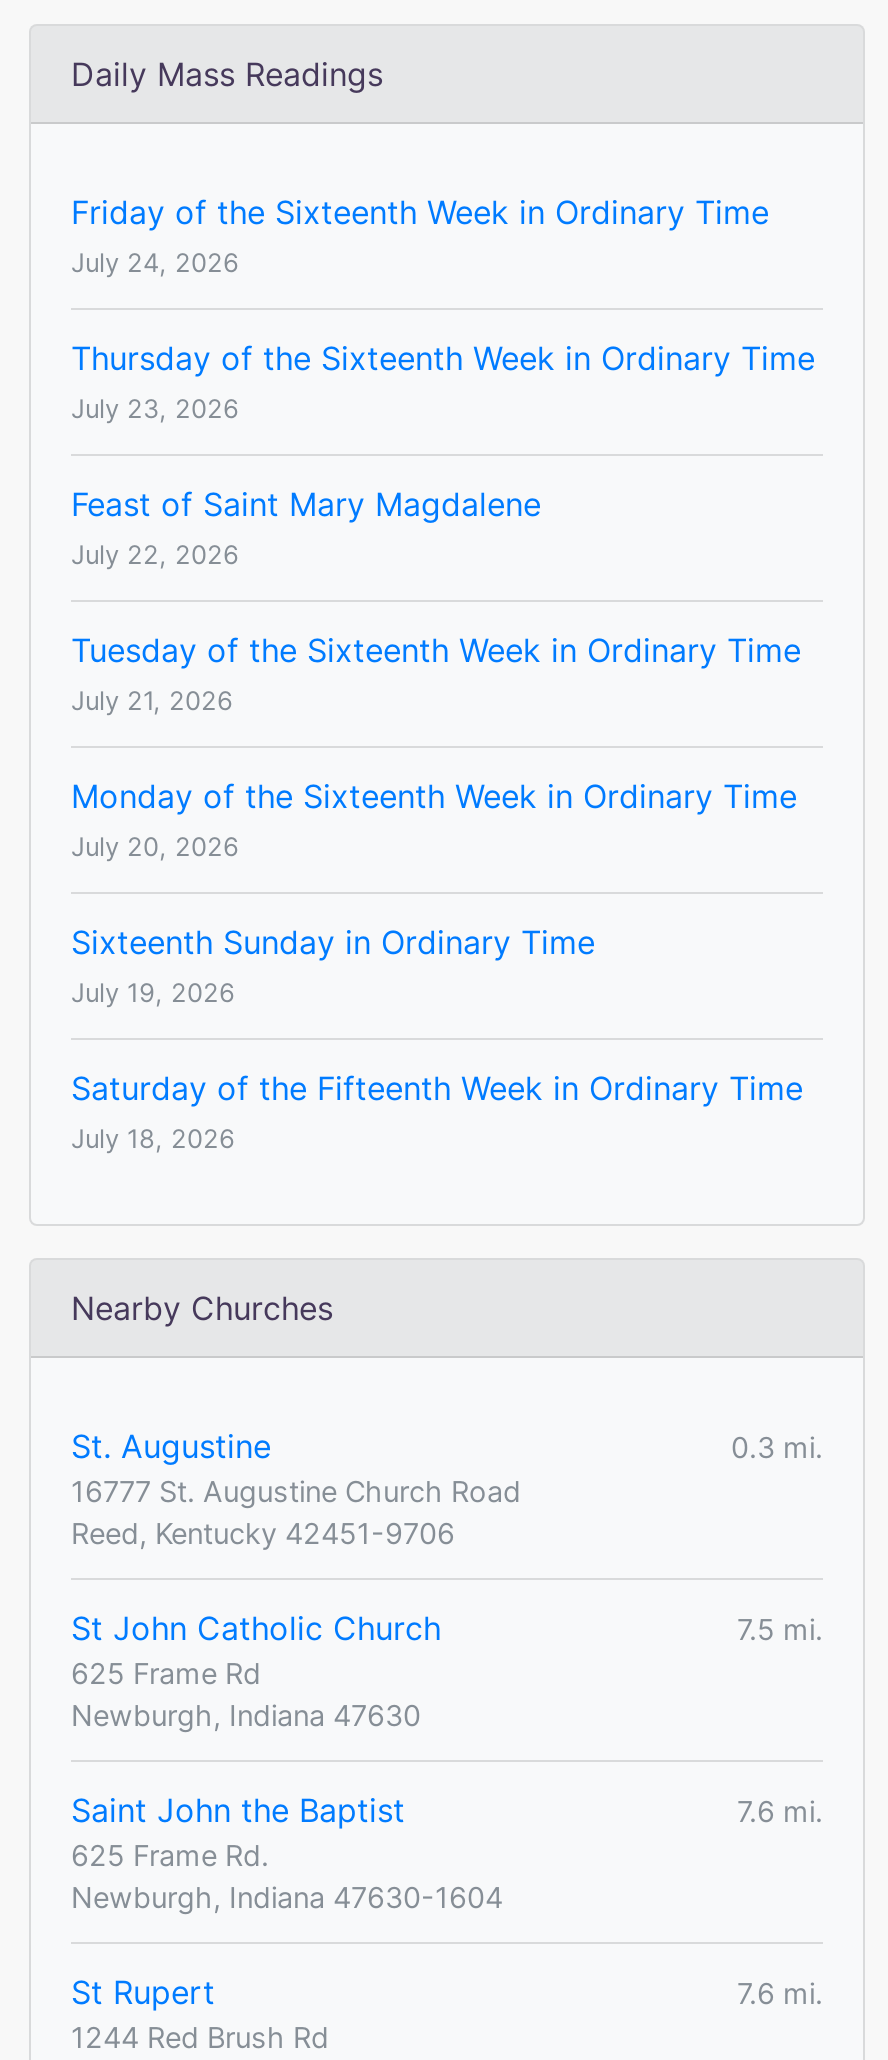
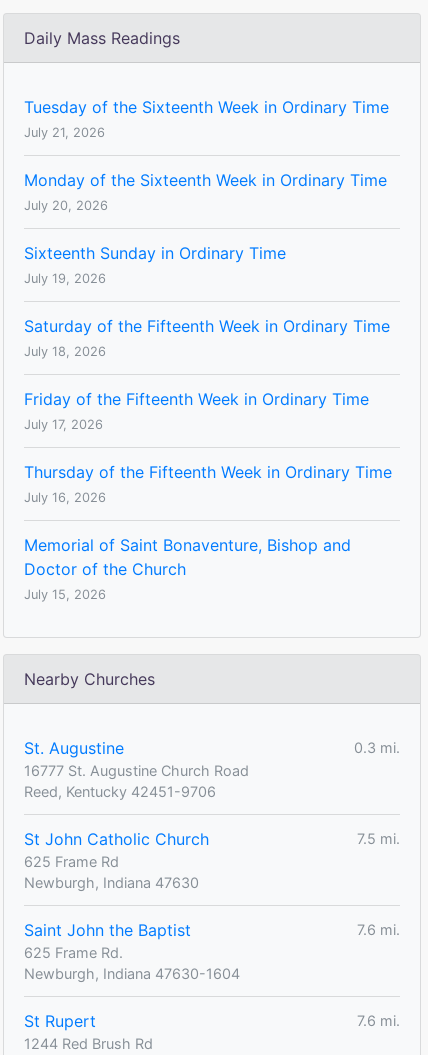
[71,192,815,570] Friday of the Sixteenth Week in Ordinary Time | July 24, 2026 | Thursday of the Sixteenth Week in Ordinary Time | July 23, 2026 | Feast of Saint Mary Magdalene | July 22, 2026 -> none
moved [71,630,803,1154] -> [24,97,390,359]: Tuesday of the Sixteenth Week in Ordinary Time | July 21, 2026 | Monday of the Sixteenth Week in Ordinary Time | July 20, 2026 | Sixteenth Sunday in Ordinary Time | July 19, 2026 | Saturday of the Fifteenth Week in Ordinary Time | July 18, 2026
none -> [24,389,392,602] Friday of the Fifteenth Week in Ordinary Time | July 17, 2026 | Thursday of the Fifteenth Week in Ordinary Time | July 16, 2026 | Memorial of Saint Bonaventure, Bishop and | Doctor of the Church | July 15, 2026

